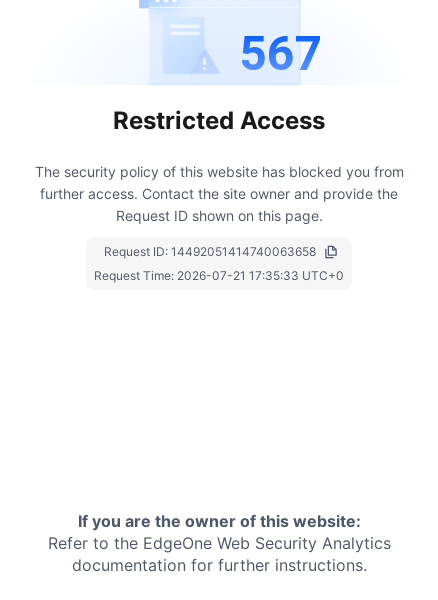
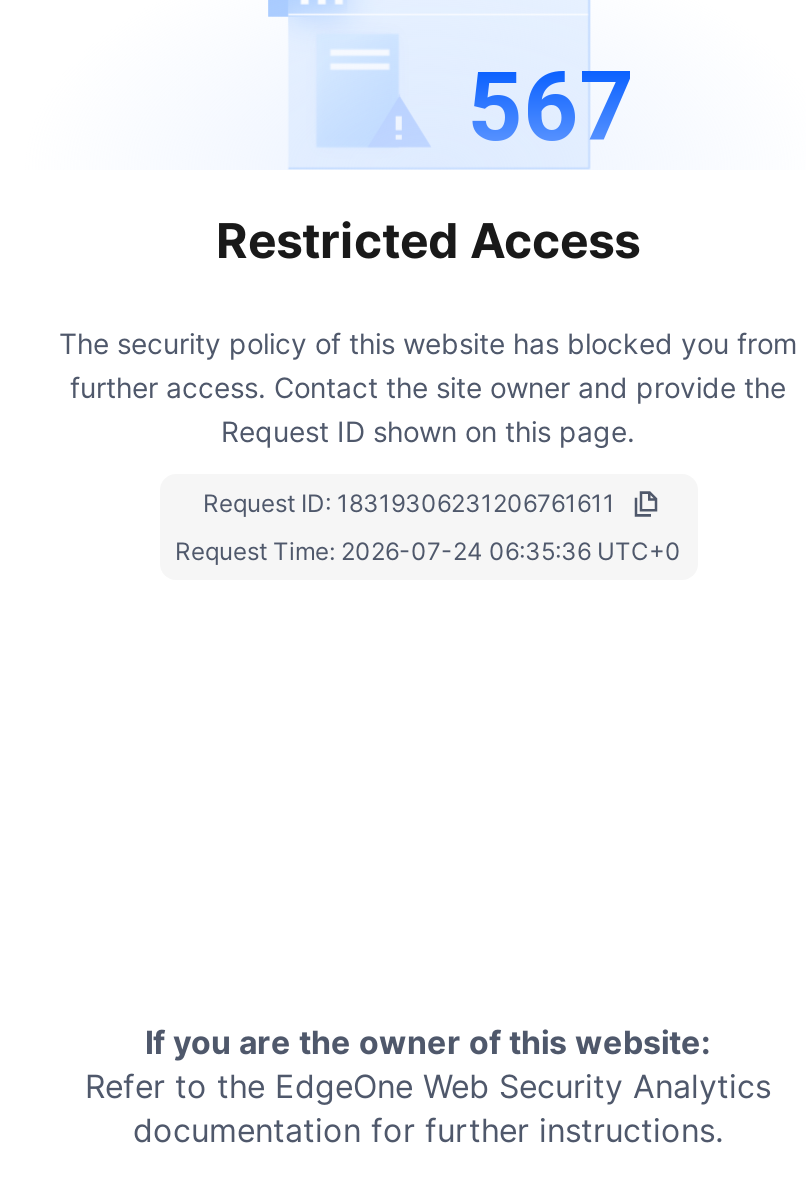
[103,244,315,259] Request ID: 14492051414740063658 -> [203,487,615,517] Request ID: 18319306231206761611
[94,268,344,283] Request Time: 2026-07-21 17:35:33 UTC+0 -> [175,535,681,565] Request Time: 2026-07-24 06:35:36 UTC+0

